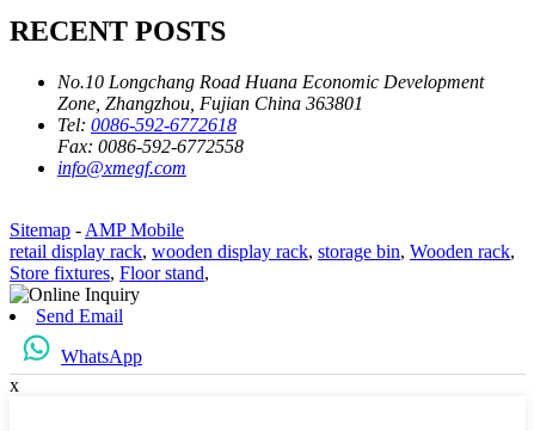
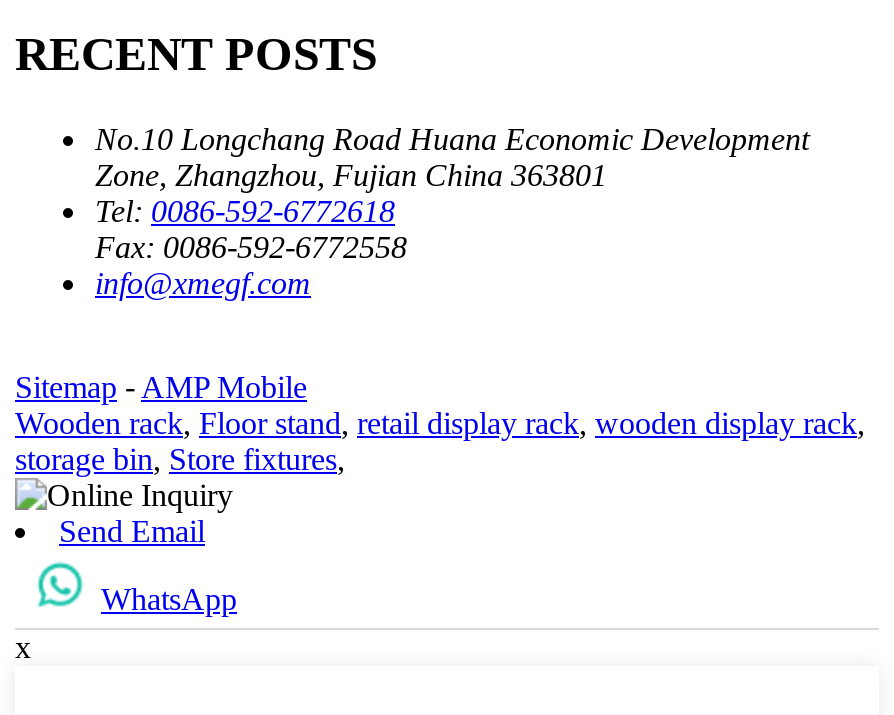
[10,241,515,283] retail display rack, wooden display rack, storage bin, Wooden rack, | Store fixtures, Floor stand, -> [15,406,865,476] Wooden rack, Floor stand, retail display rack, wooden display rack, | storage bin, Store fixtures,

